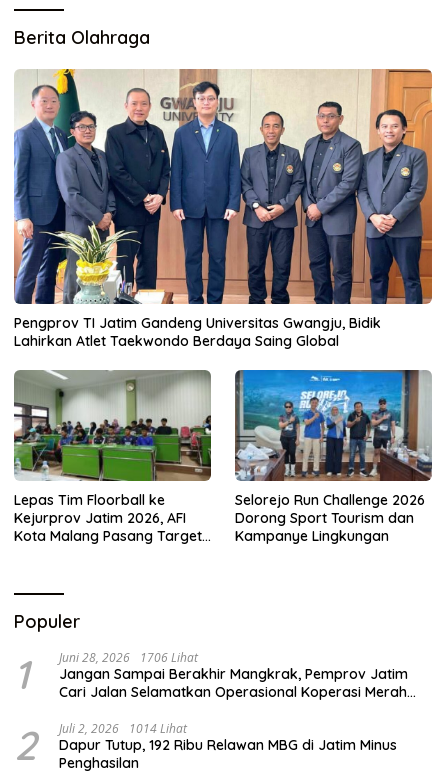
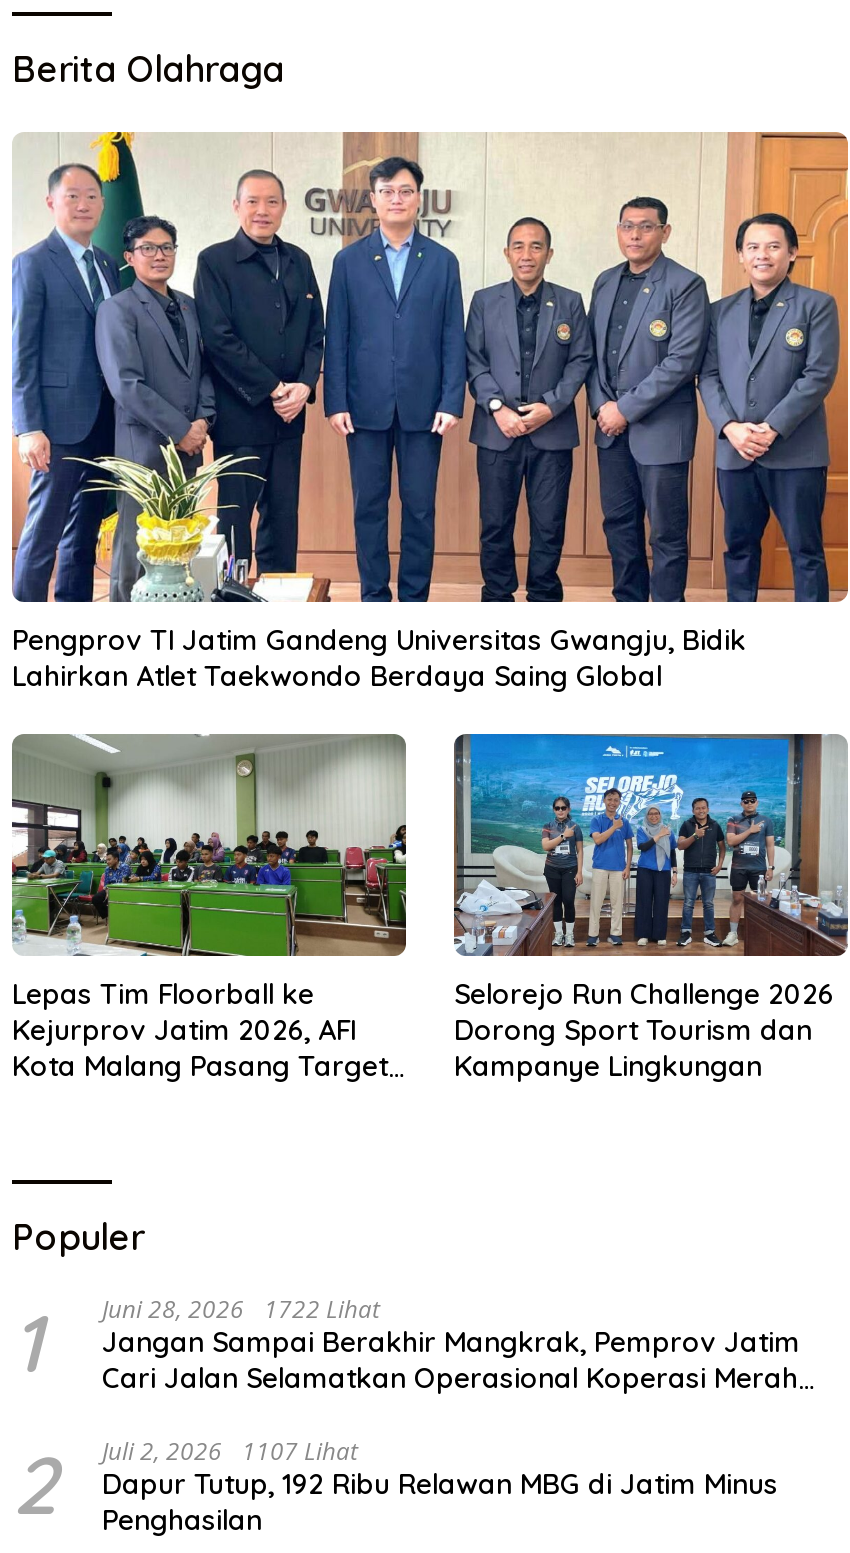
[14,649,408,701] 1 Juni 28, 2026 1706 Lihat Jangan Sampai Berakhir Mangkrak, Pemprov Jatim Cari Jalan Selamatkan Operasional Koperasi Merah -> [12,1293,800,1397] 1 Juni 28, 2026 1722 Lihat Jangan Sampai Berakhir Mangkrak, Pemprov Jatim Cari Jalan Selamatkan Operasional Koperasi Merah
[14,720,397,772] 2 Juli 2, 2026 1014 Lihat Dapur Tutup, 192 Ribu Relawan MBG di Jatim Minus Penghasilan -> [12,1435,778,1539] 2 Juli 2, 2026 1107 Lihat Dapur Tutup, 192 Ribu Relawan MBG di Jatim Minus Penghasilan

